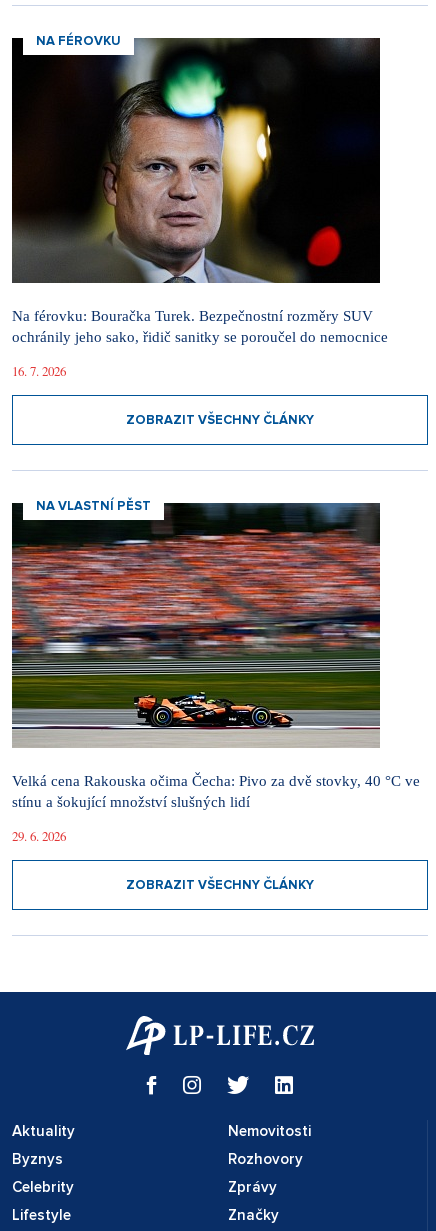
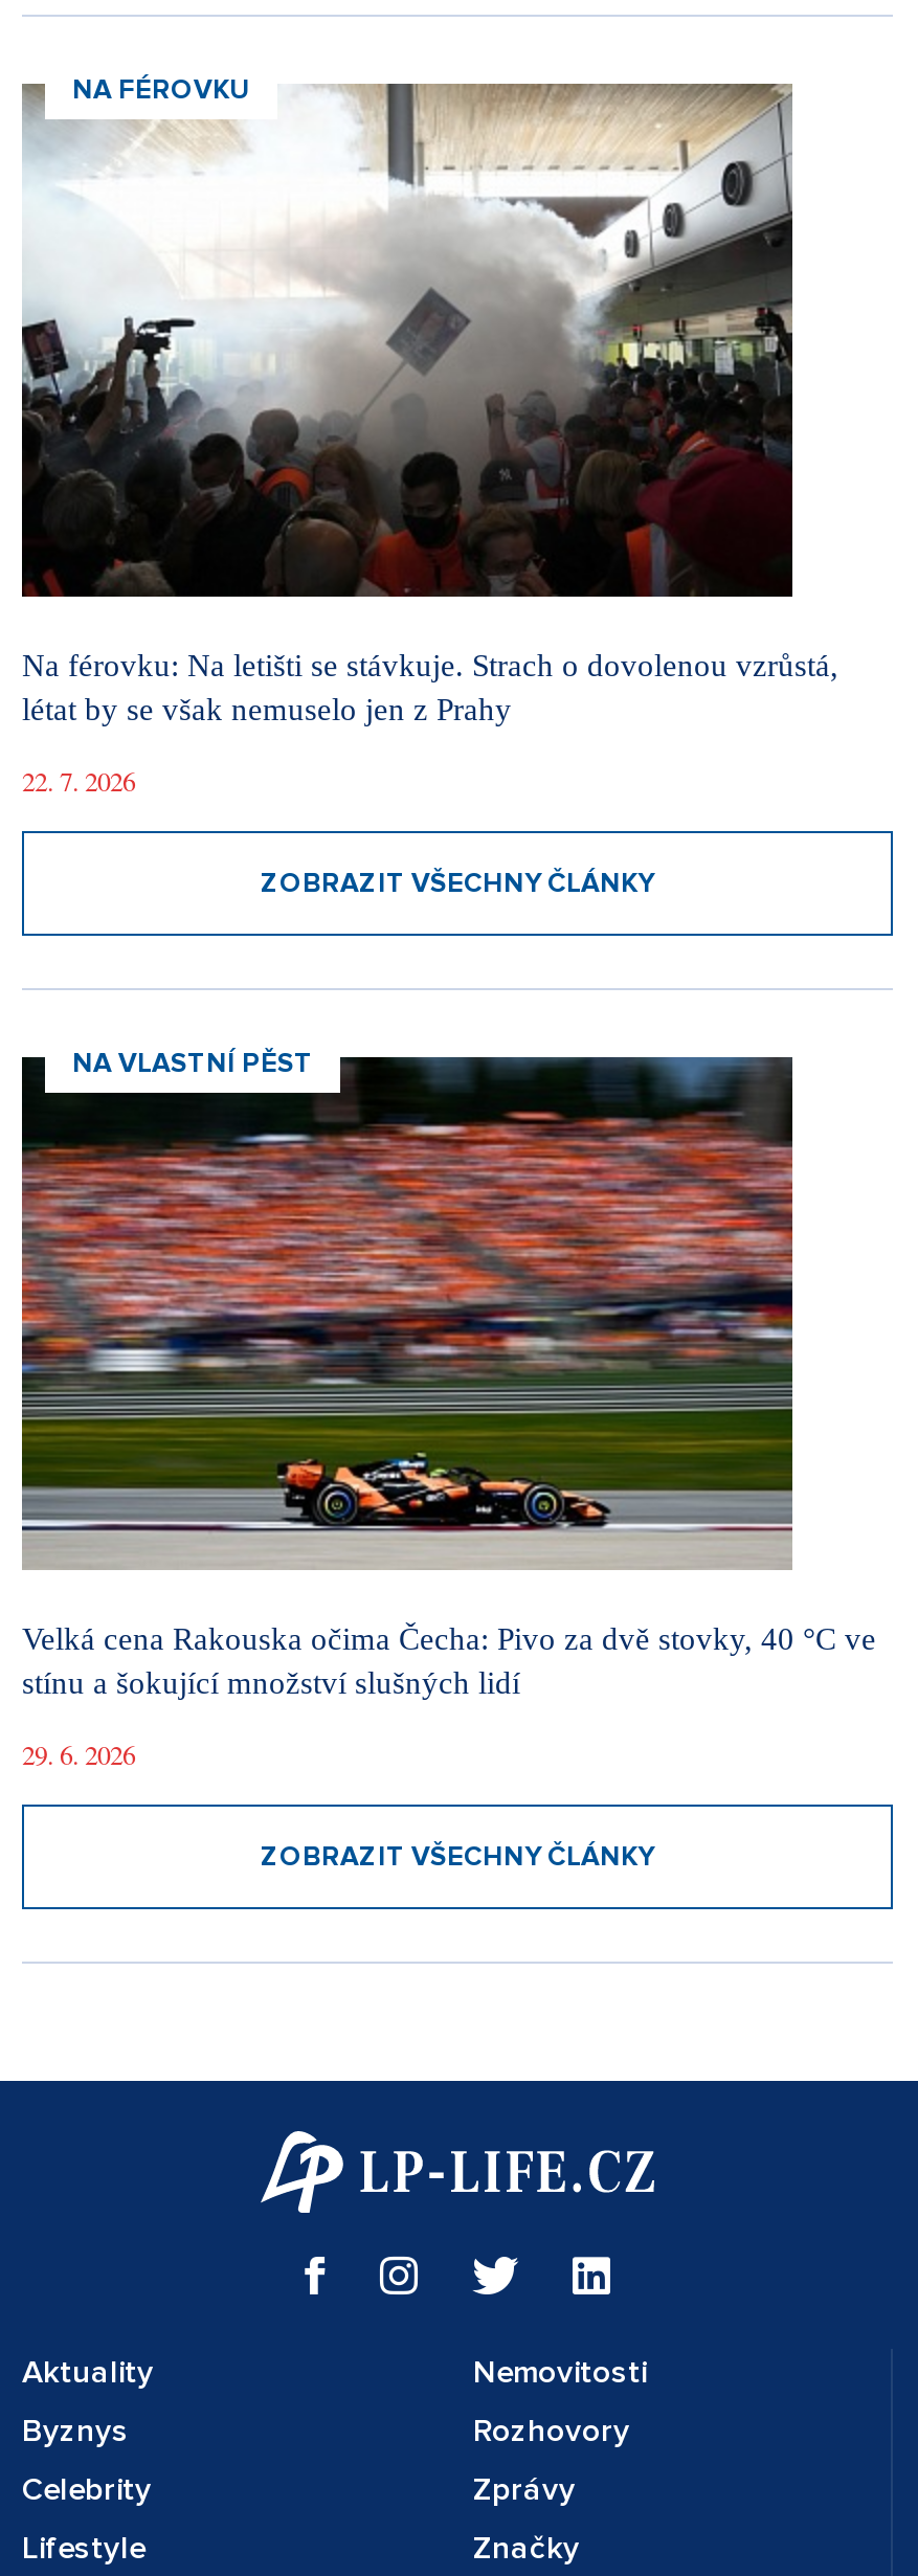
[11,37,388,345] [image] | Na férovku: Bouračka Turek. Bezpečnostní rozměry SUV | ochránily jeho sako, řidič sanitky se poroučel do nemocnice -> [22,82,838,726] [image] | Na férovku: Na letišti se stávkuje. Strach o dovolenou vzrůstá, | létat by se však nemuselo jen z Prahy
[12,362,66,380] 16. 7. 2026 -> [22,762,135,800] 22. 7. 2026

